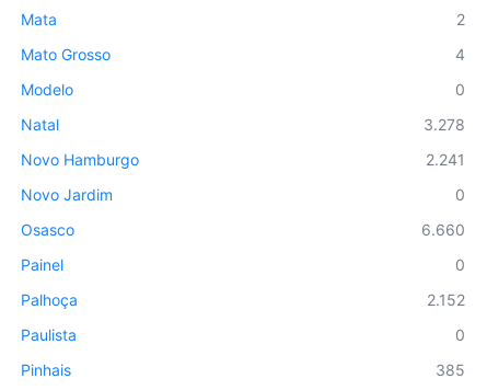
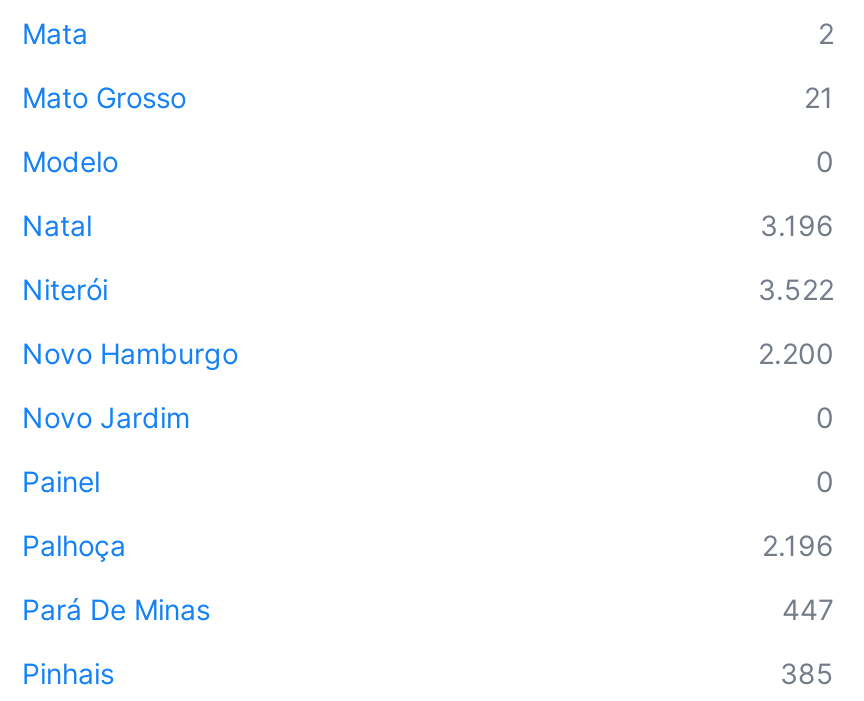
[455,44,465,63] 4 -> [804,79,834,113] 21
[424,115,465,133] 3.278 -> [22,207,834,305] 3.196 | Niterói | 3.522
moved [21,150,465,203] -> [22,335,834,433]: Novo Hamburgo | Novo Jardim | 0
[426,150,465,168] 2.241 -> [758,335,834,369] 2.200
[21,220,465,238] Osasco | 6.660 -> none
[427,290,465,308] 2.152 -> [762,527,834,561] 2.196
[21,325,465,344] Paulista | 0 -> [22,591,834,625] Pará De Minas | 447

